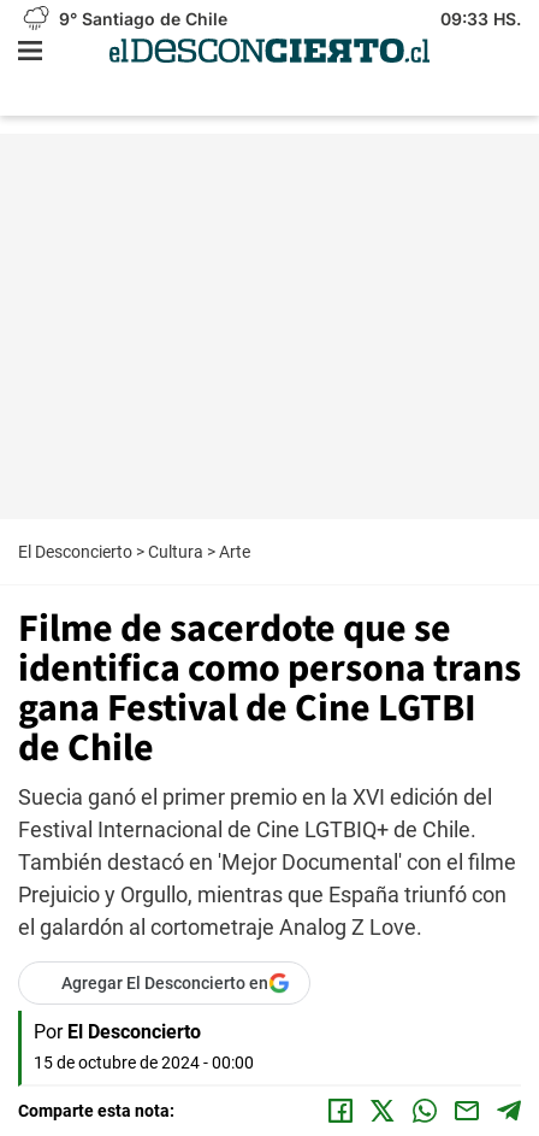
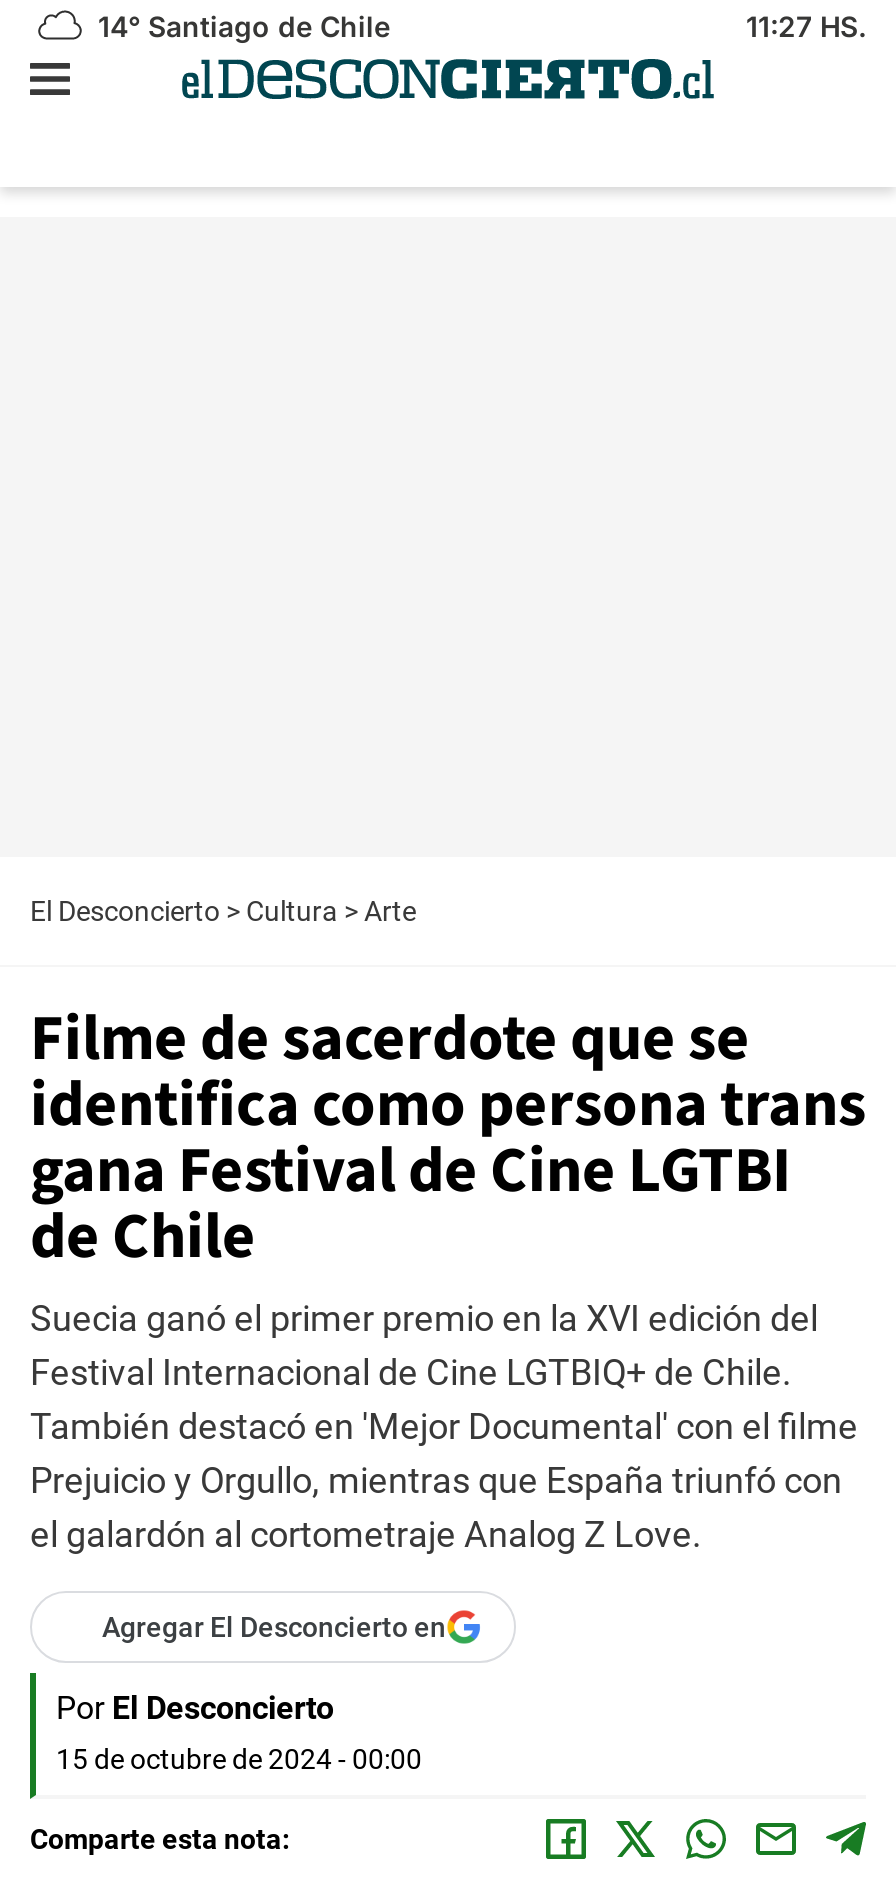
[54,8,227,29] 9° Santiago de Chile -> [90,9,390,43] 14° Santiago de Chile
[440,8,521,29] 09:33 HS. -> [746,9,866,43] 11:27 HS.

